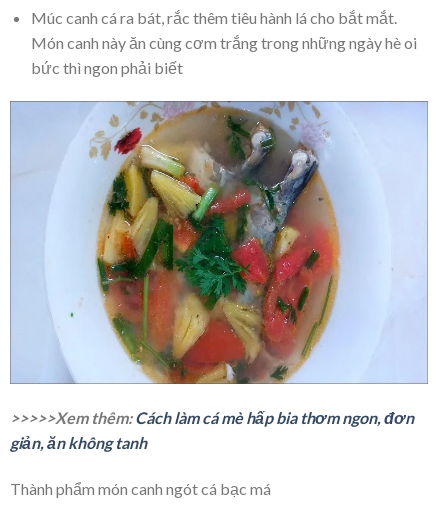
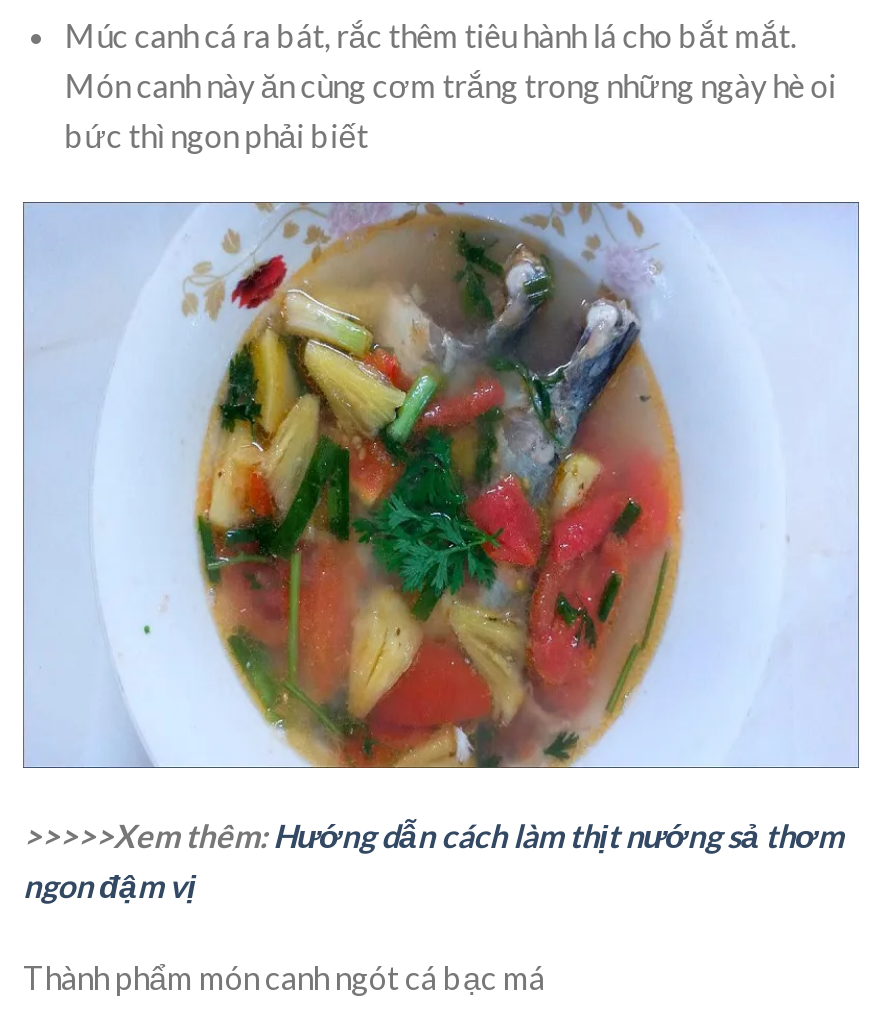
[10,408,414,452] >>>>>Xem thêm: Cách làm cá mè hấp bia thơm ngon, đơn | giản, ăn không tanh -> [23,816,843,904] >>>>>Xem thêm: Hướng dẫn cách làm thịt nướng sả thơm | ngon đậm vị

